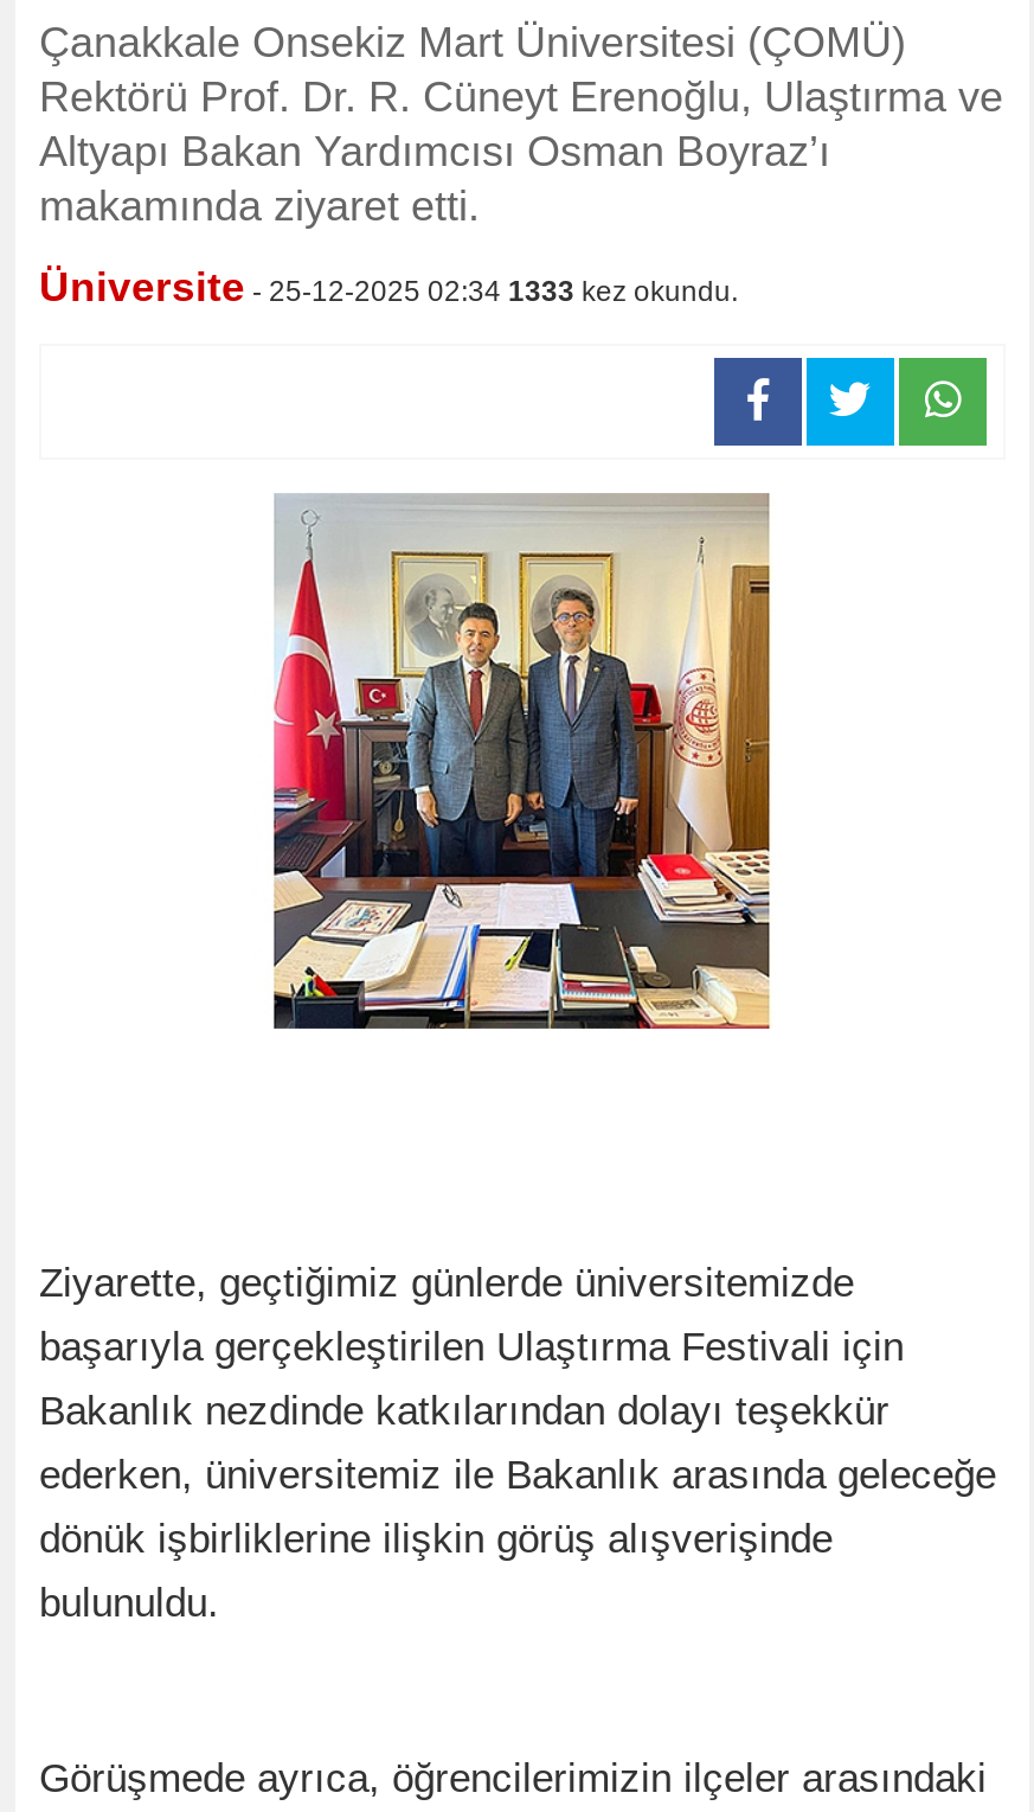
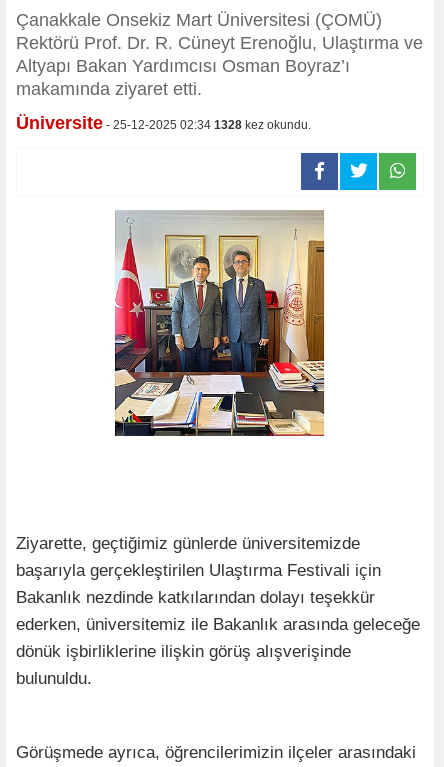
[39,263,738,310] Üniversite - 25-12-2025 02:34 1333 kez okundu. -> [16,113,311,133] Üniversite - 25-12-2025 02:34 1328 kez okundu.

